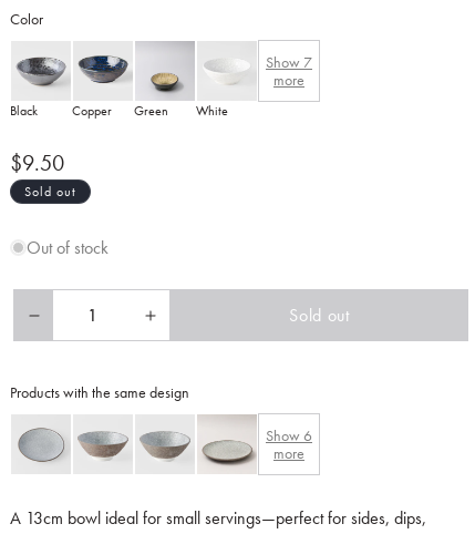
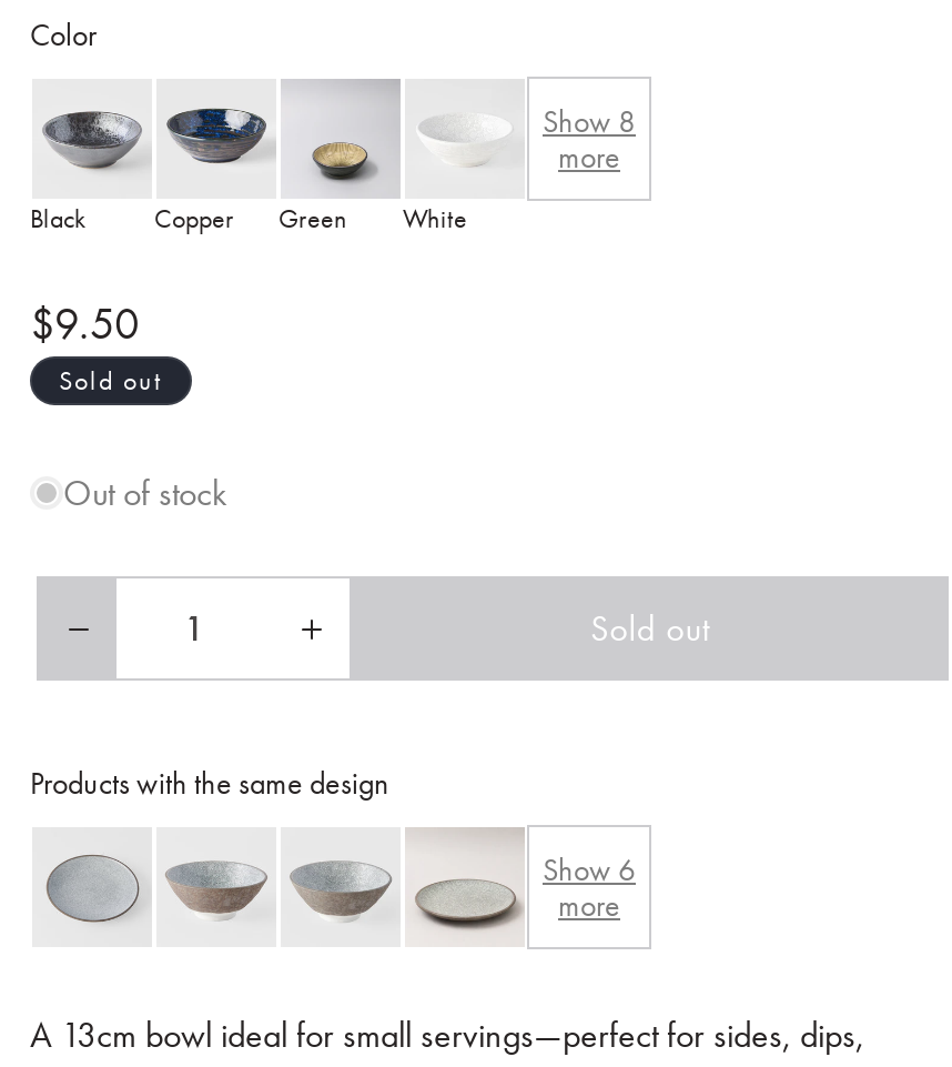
[266,52,312,72] Show 7 -> [543,102,636,142] Show 8

